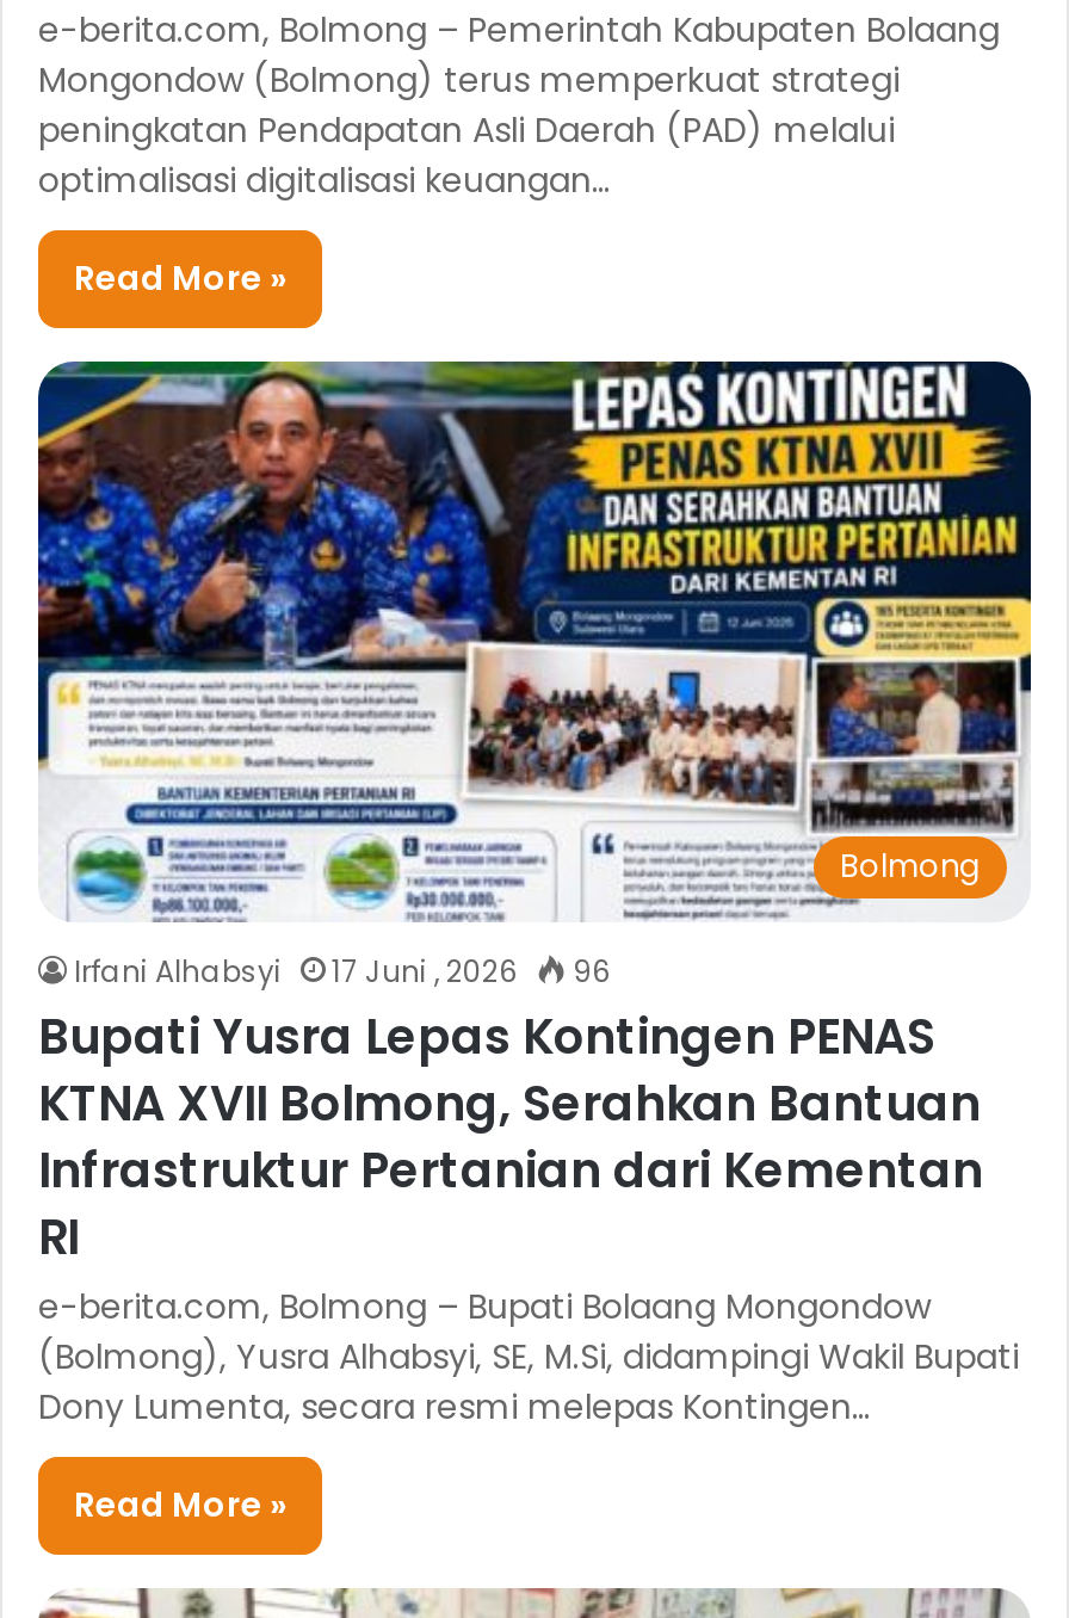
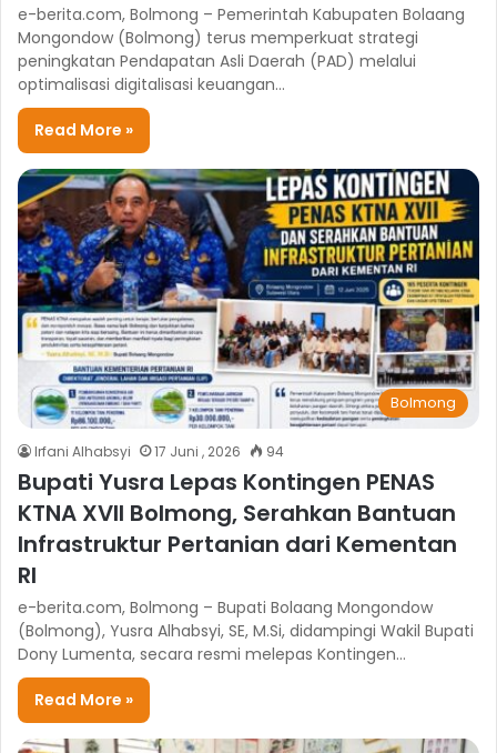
[74,950,611,991] Irfani Alhabsyi 17 Juni , 2026 96 -> [34,442,284,461] Irfani Alhabsyi 17 Juni , 2026 94

